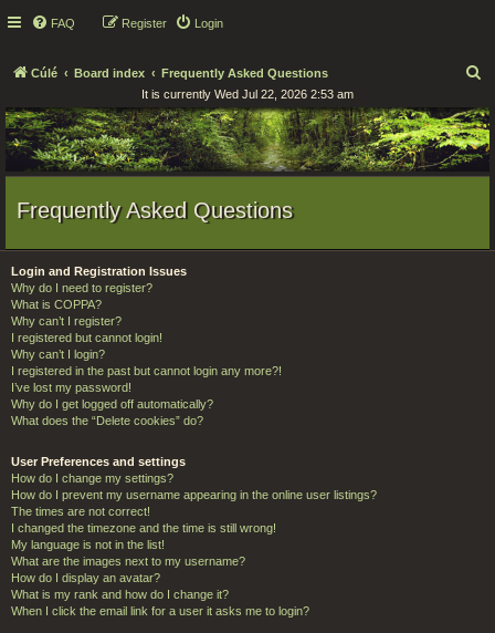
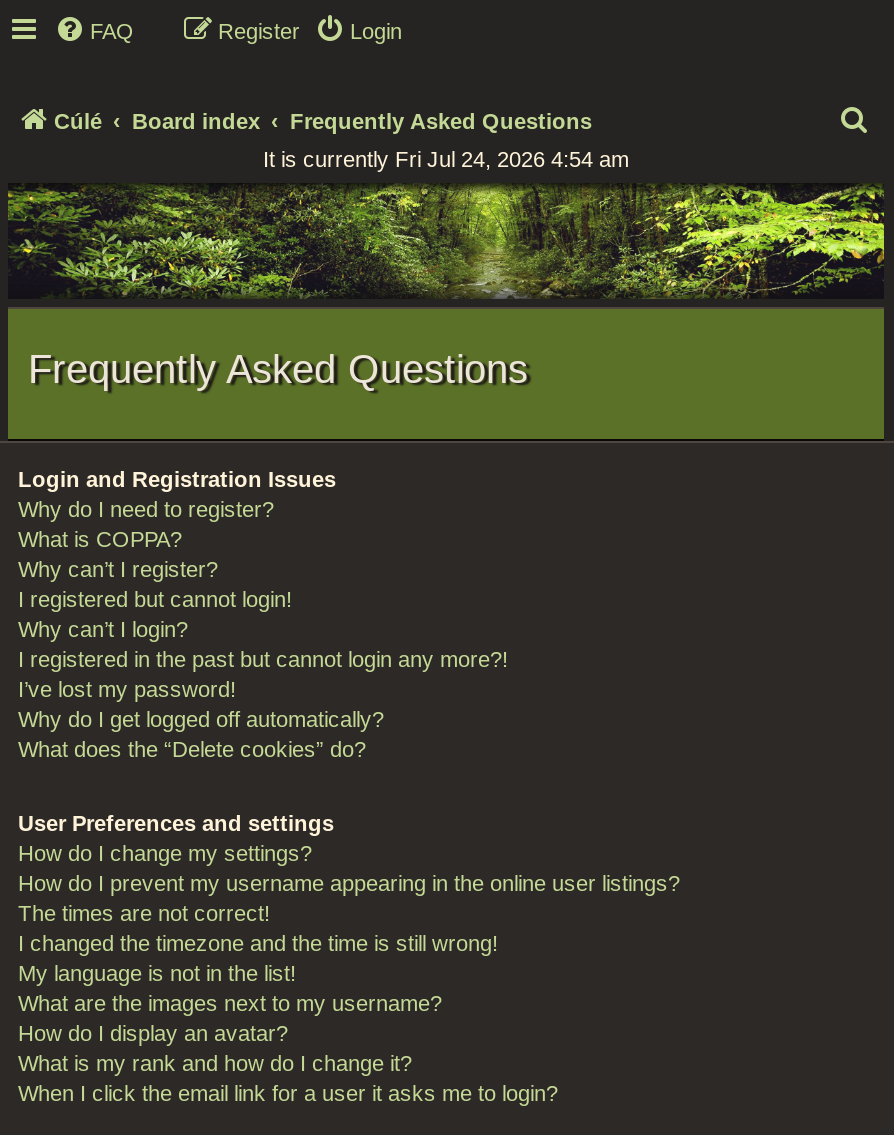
[141,87,354,101] It is currently Wed Jul 22, 2026 2:53 am -> [263,147,629,171] It is currently Fri Jul 24, 2026 4:54 am

